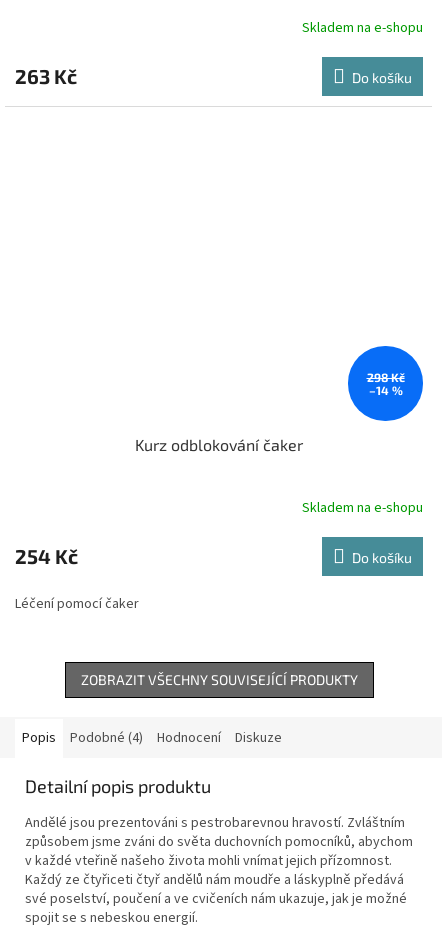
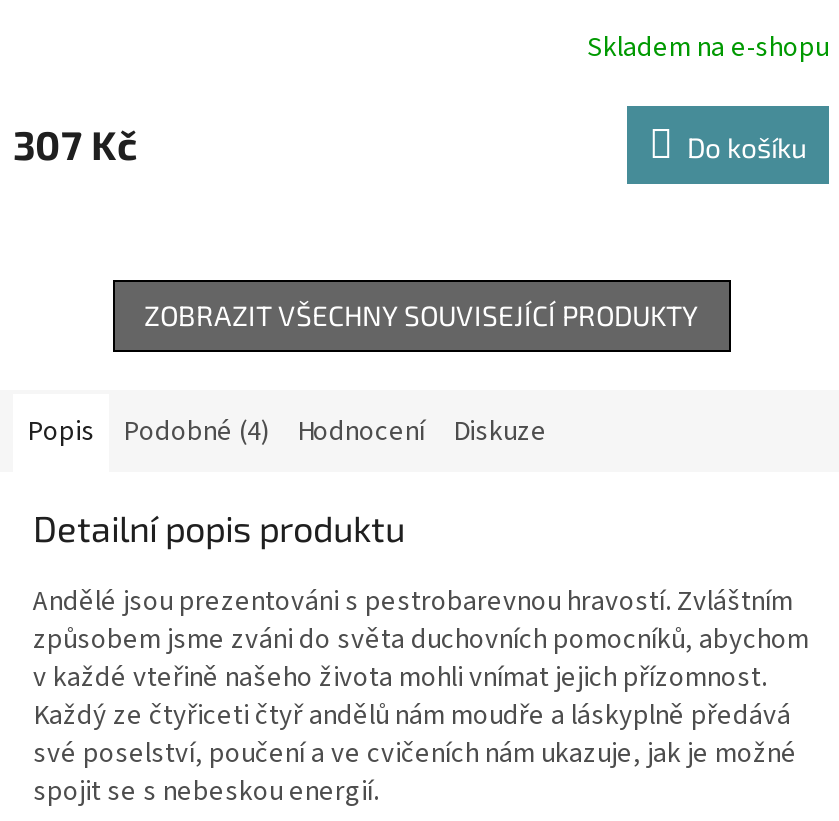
[15,64,77,88] 263 Kč -> [13,120,137,168] 307 Kč
[15,345,424,614] [image] | 298 Kč | –14 % | Kurz odblokování čaker | Skladem na e-shopu | 254 Kč | Do košíku | Léčení pomocí čaker -> none

